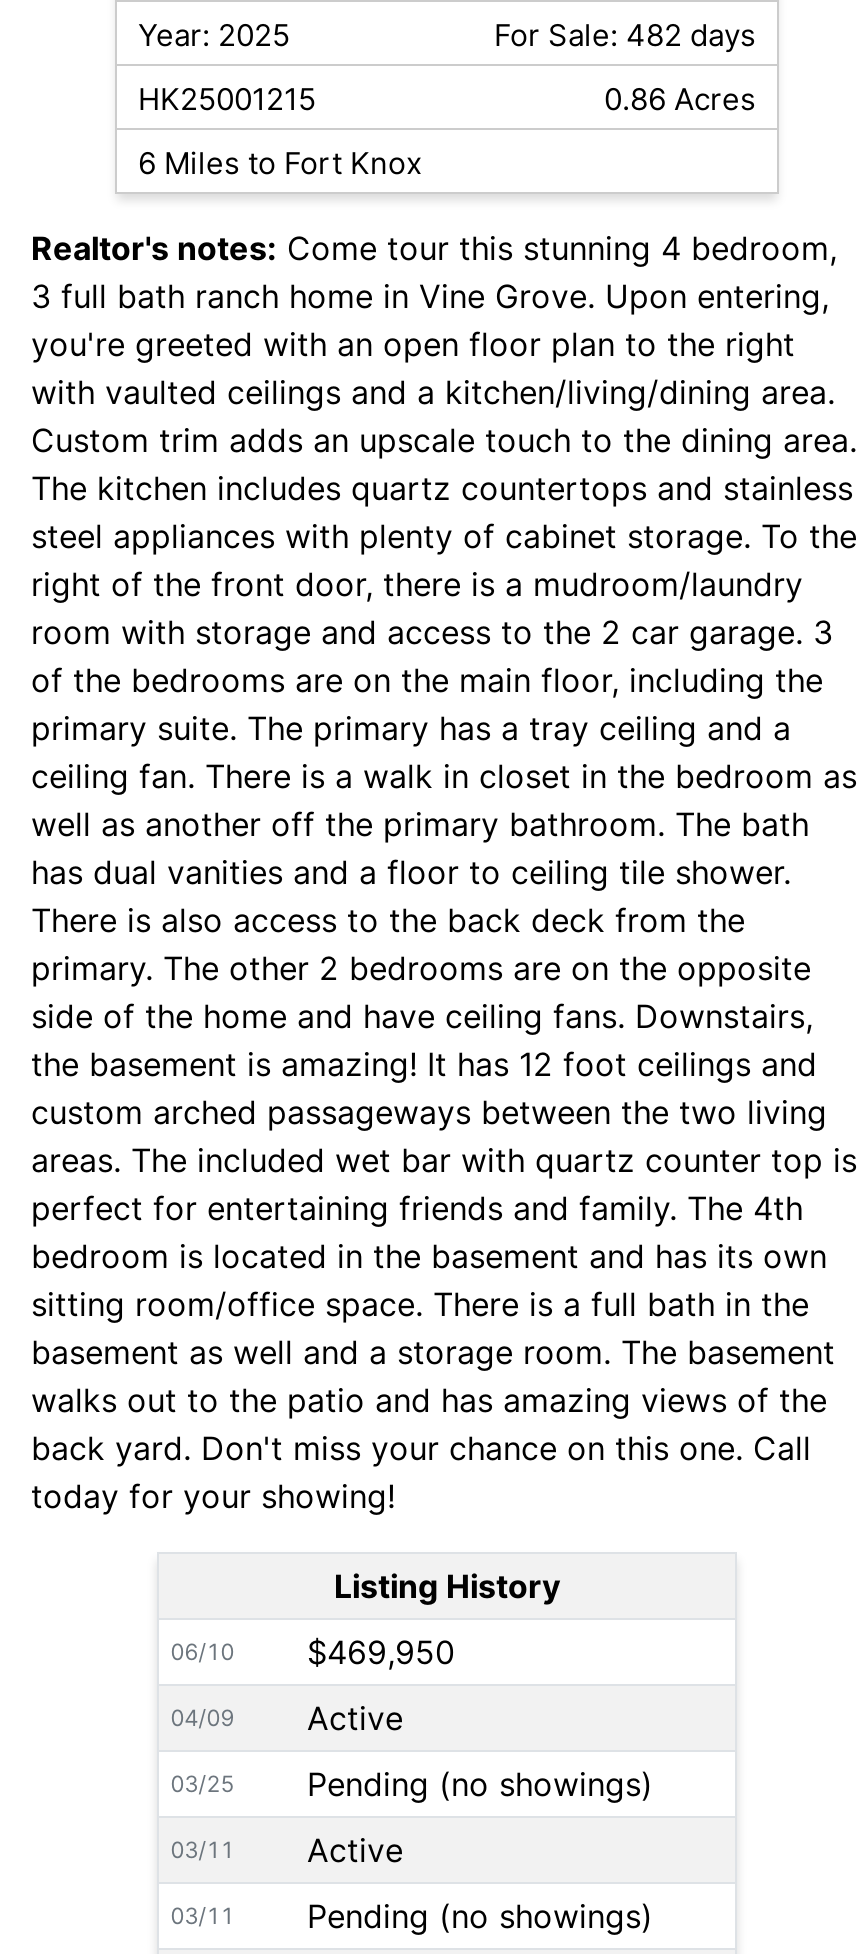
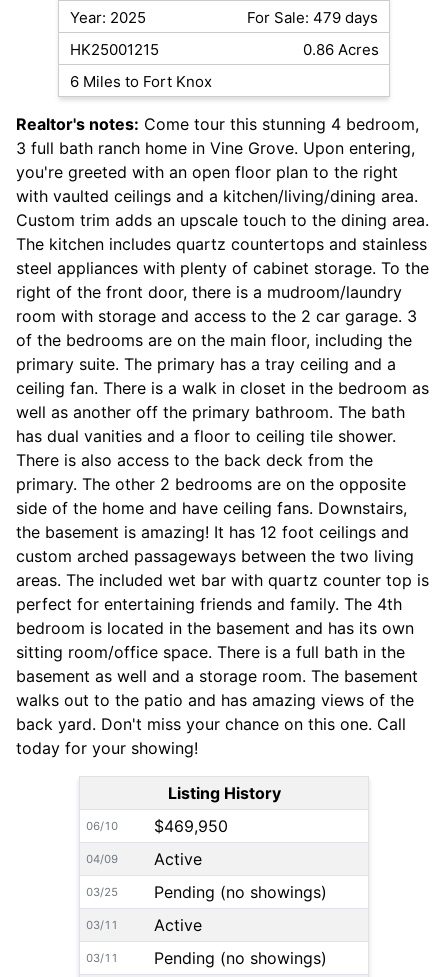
[494,16,756,54] For Sale: 482 days -> [247,8,378,27] For Sale: 479 days

